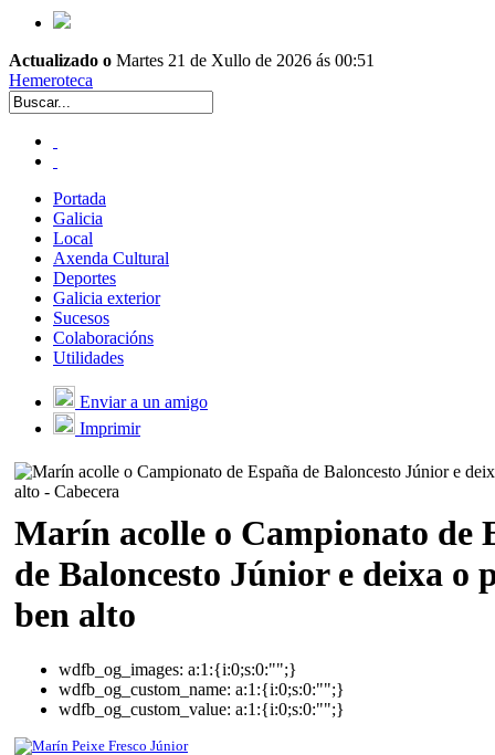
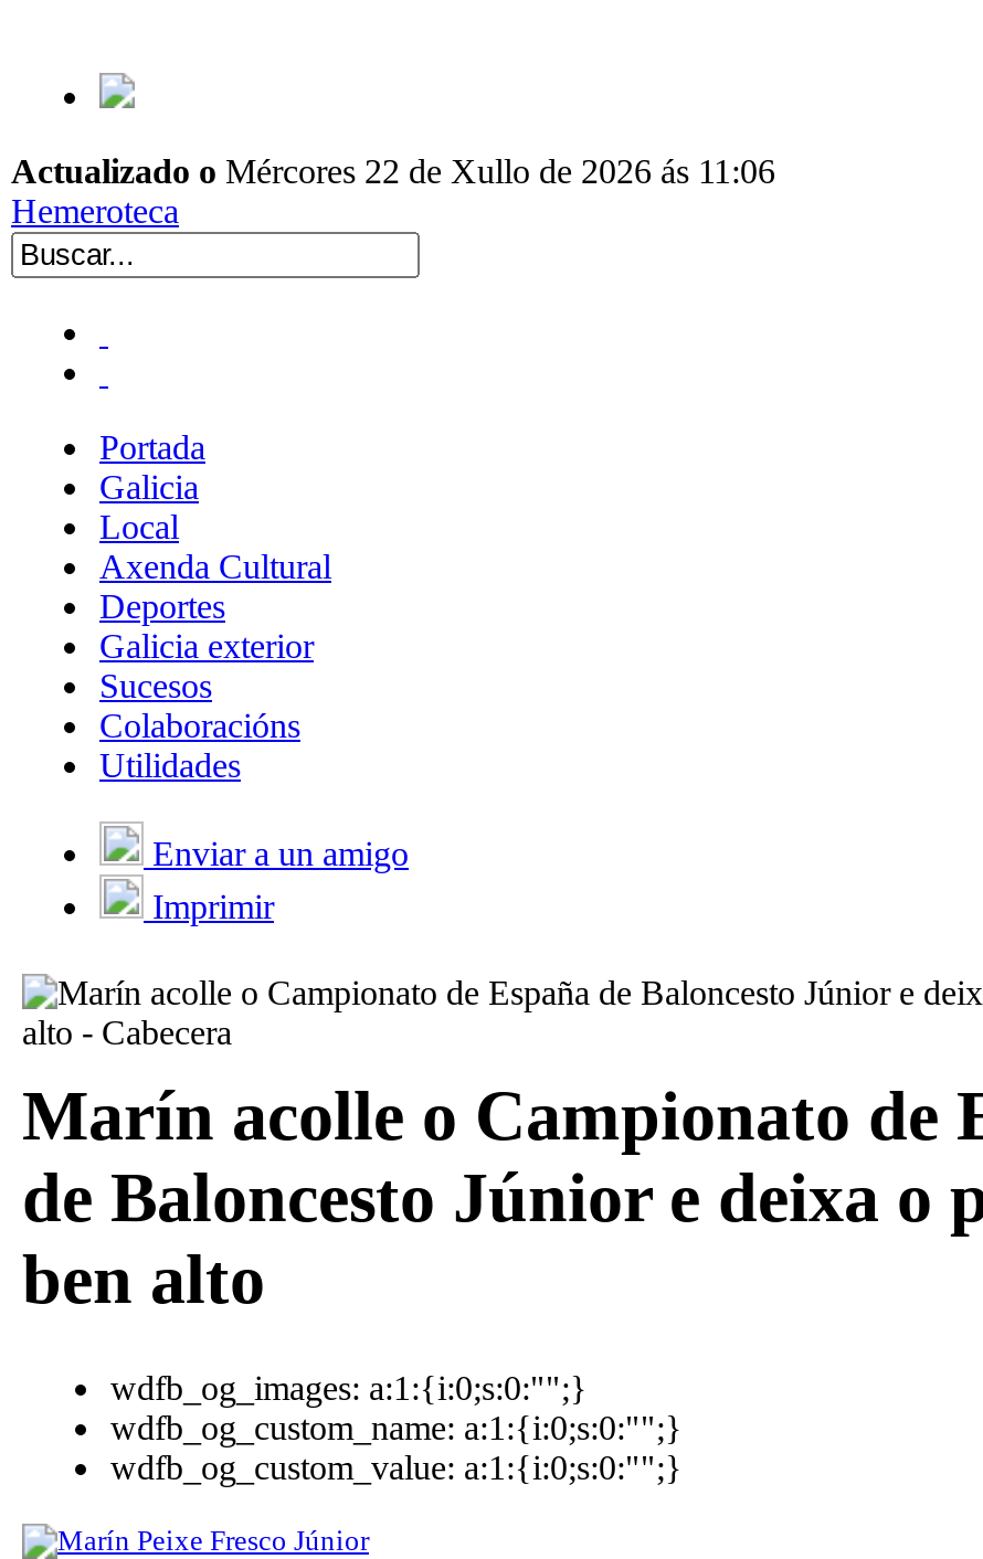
[9,51,375,70] Actualizado o Martes 21 de Xullo de 2026 ás 00:51 -> [11,152,775,190] Actualizado o Mércores 22 de Xullo de 2026 ás 11:06

